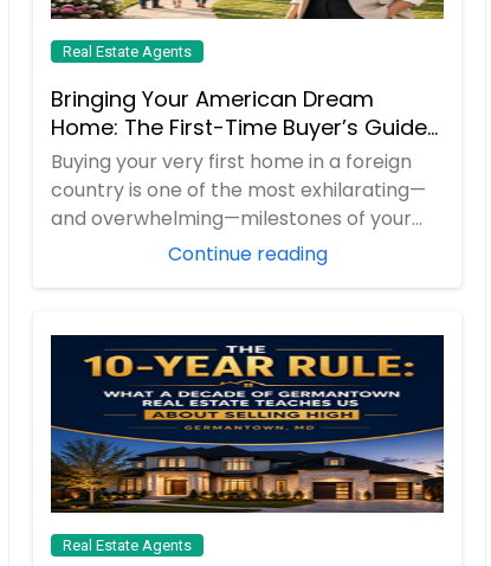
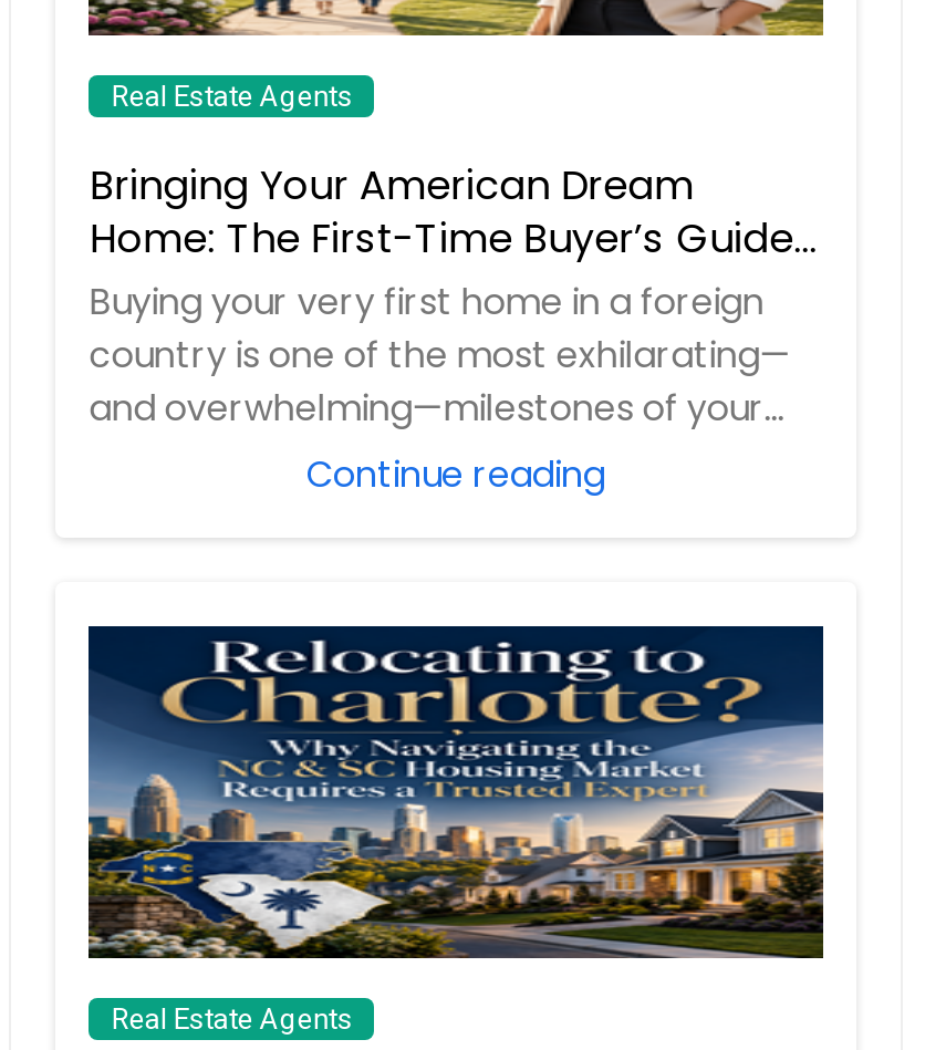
[50,342,445,513] [image] -> [86,637,825,960] [image]

